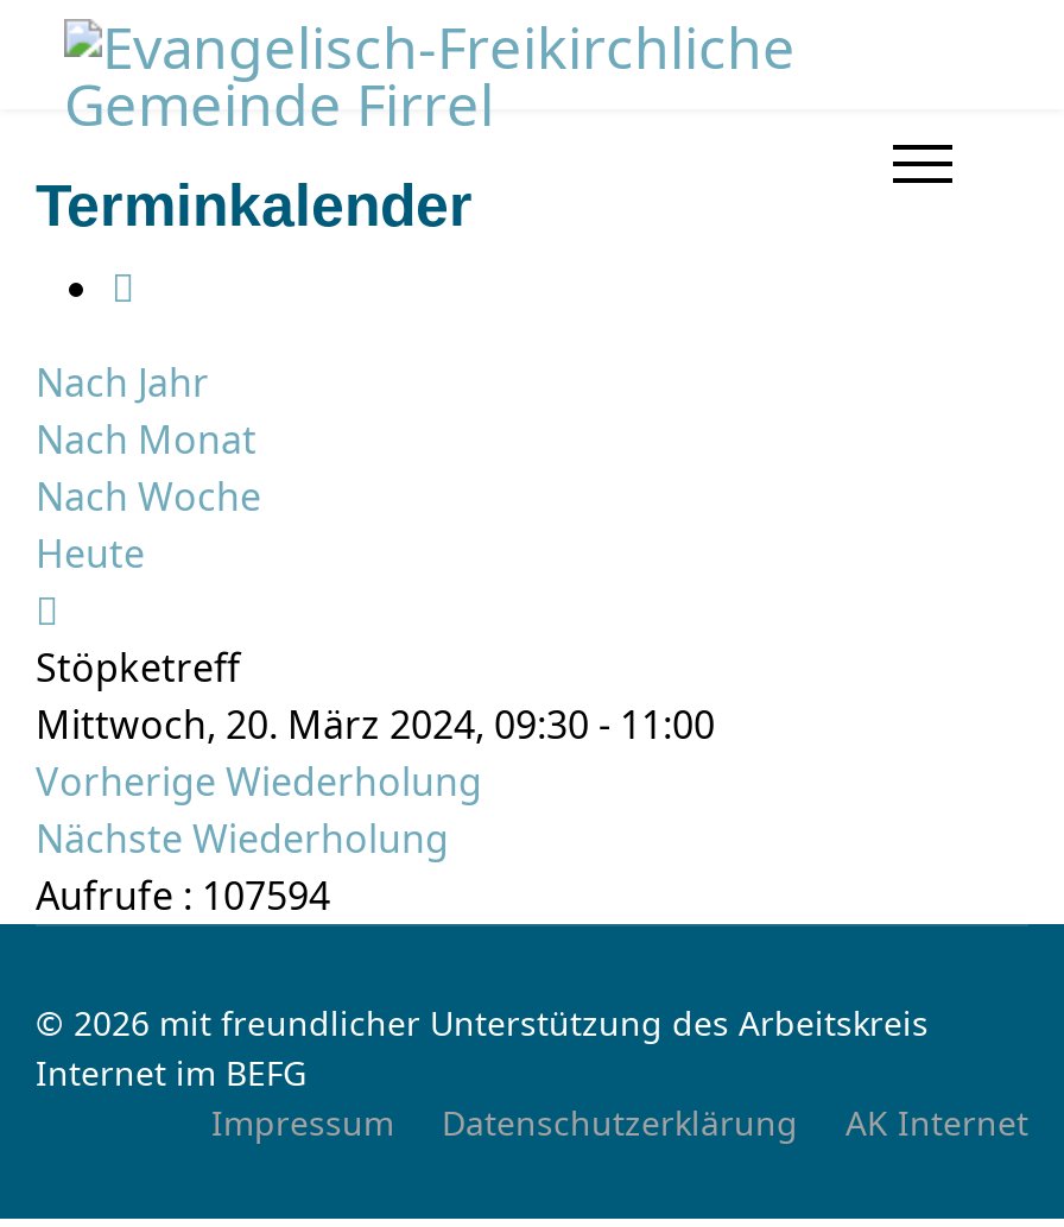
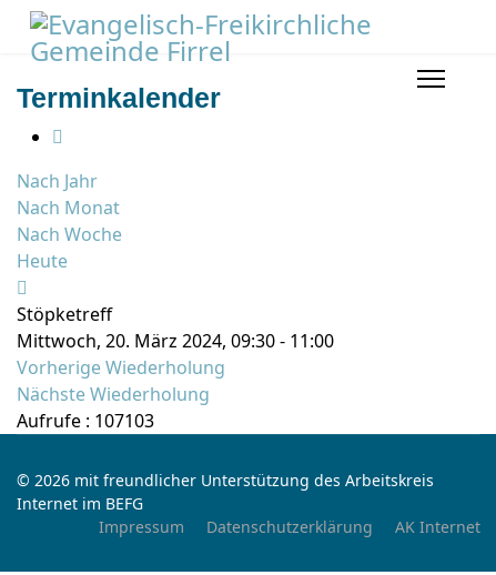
[36,869,330,922] Aufrufe: 107594 -> [17,408,154,433] Aufrufe: 107103

